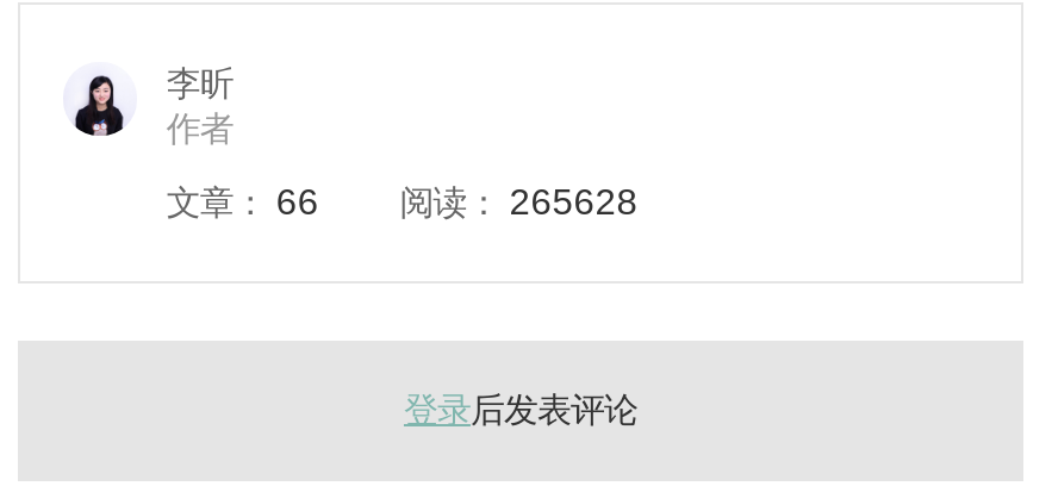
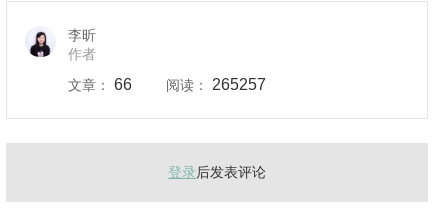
[166,180,638,221] 文章： 66 阅读： 265628 -> [68,76,266,93] 文章： 66 阅读： 265257

